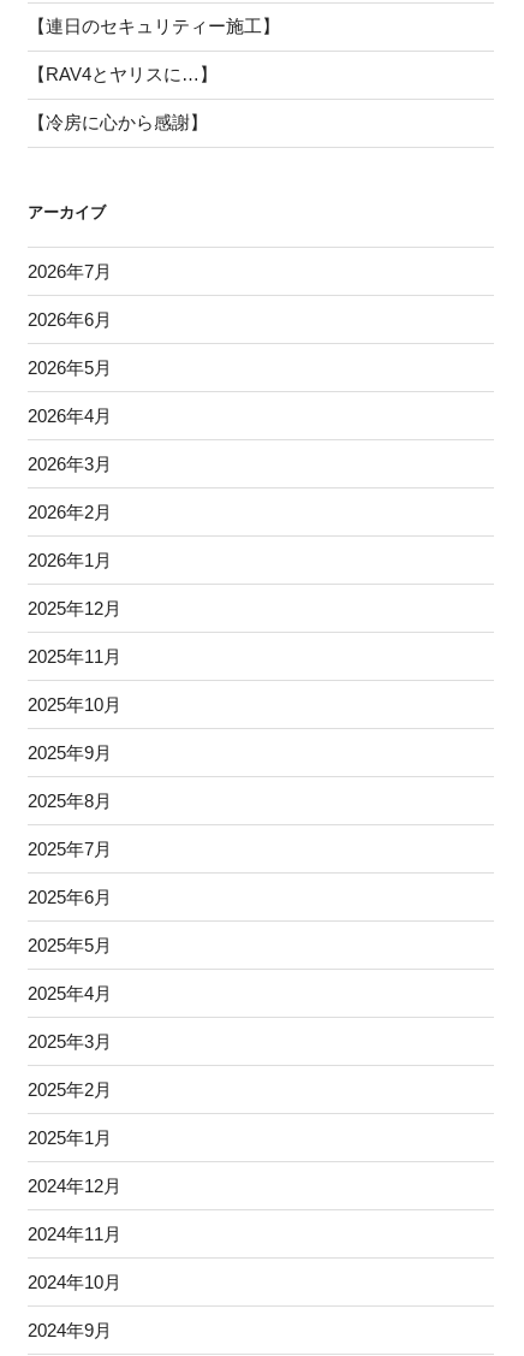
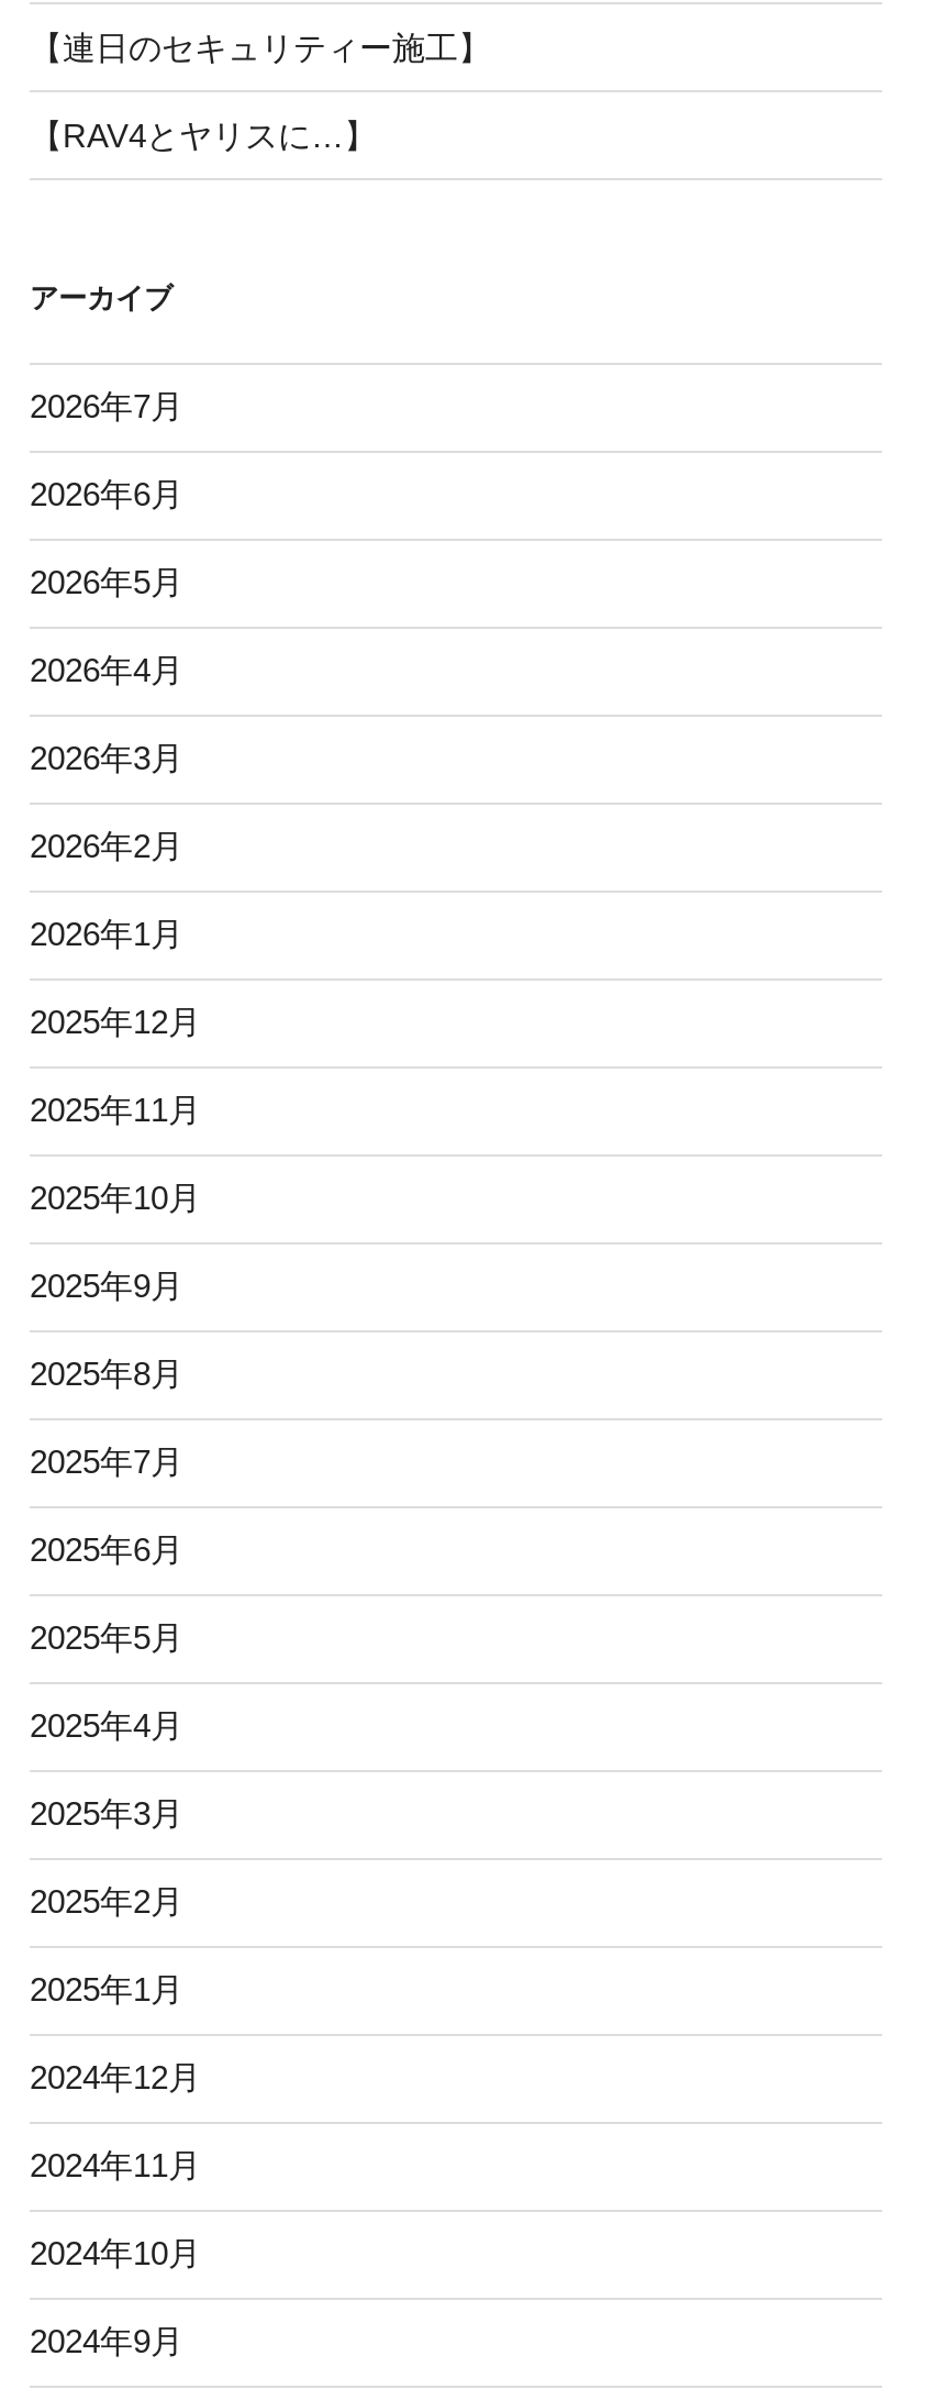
[28,112,208,133] 【冷房に心から感謝】 -> none

